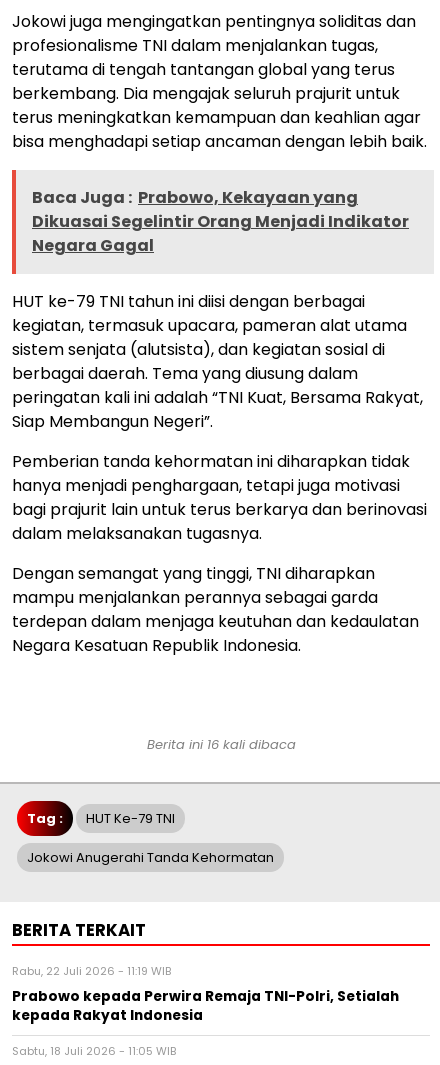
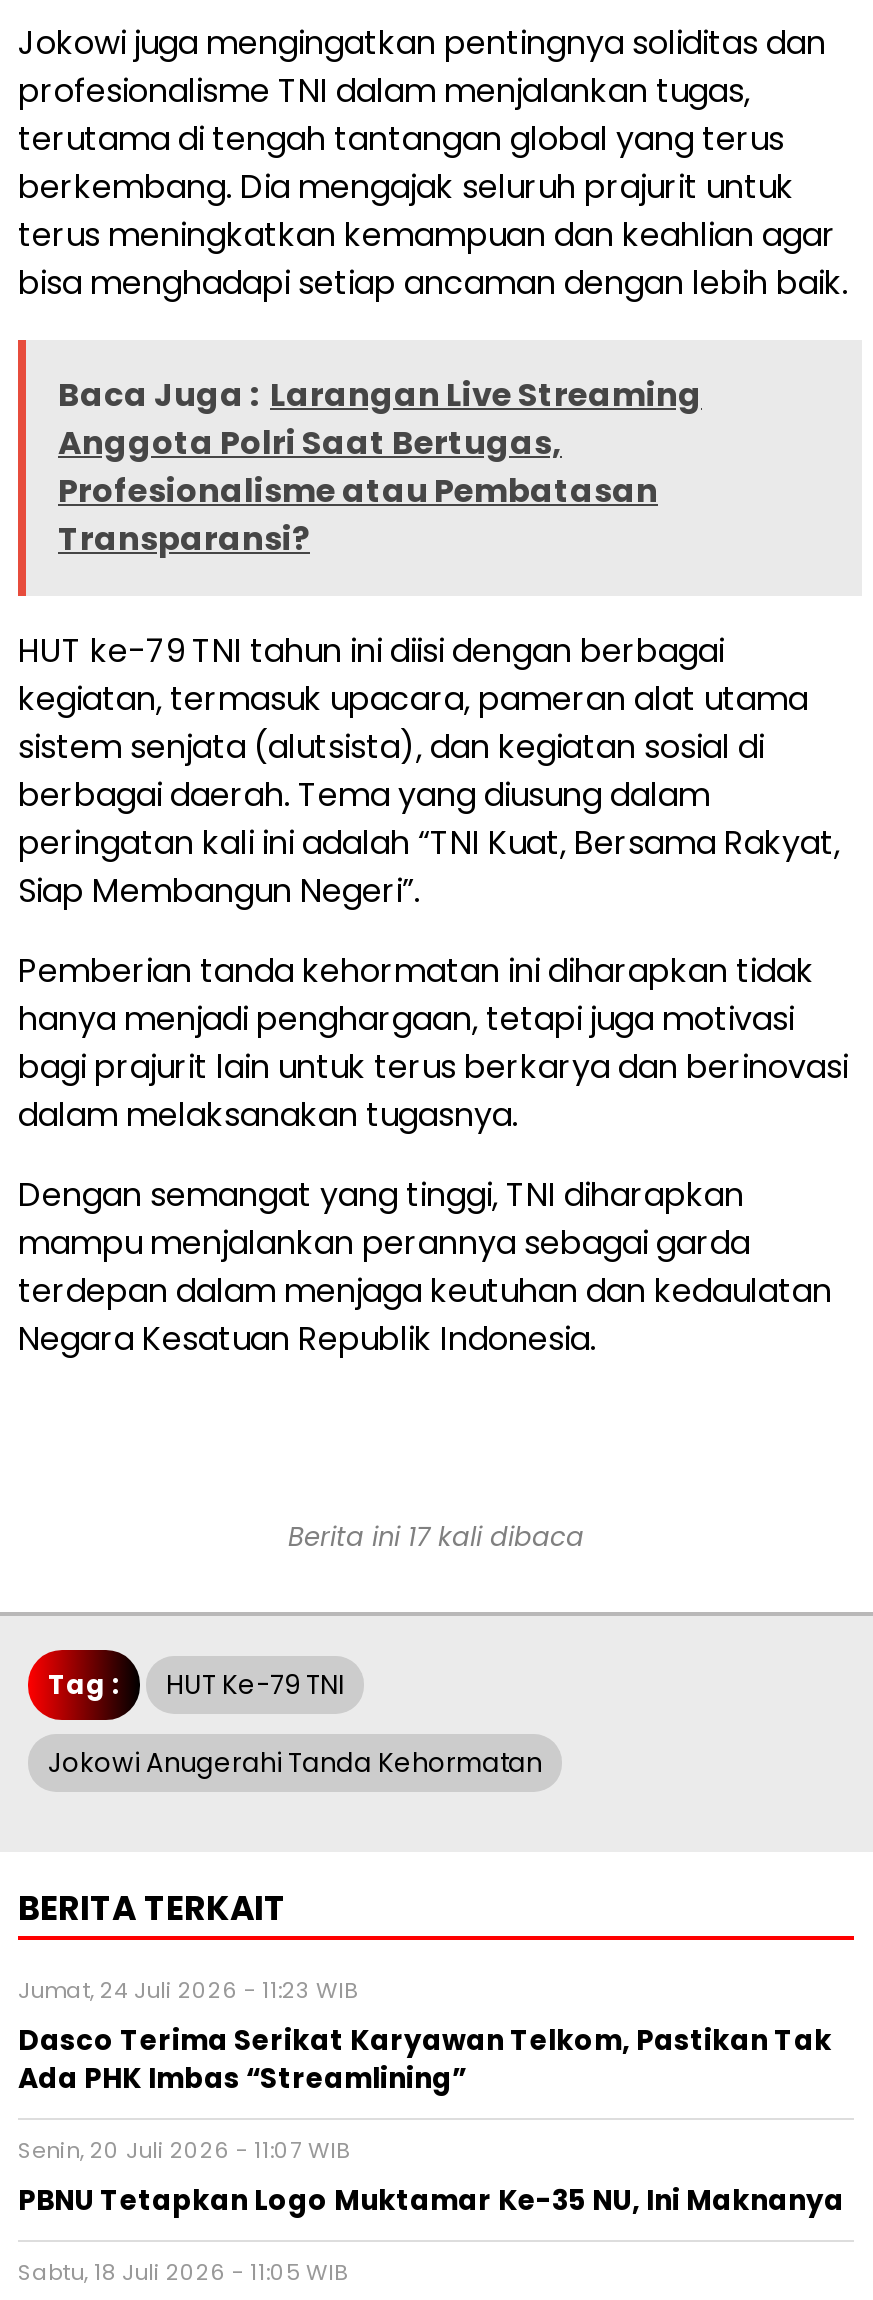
[32,186,409,257] Baca Juga : Prabowo, Kekayaan yang | Dikuasai Segelintir Orang Menjadi Indikator | Negara Gagal -> [58,373,702,563] Baca Juga : Larangan Live Streaming | Anggota Polri Saat Bertugas, | Profesionalisme atau Pembatasan | Transparansi?
[146,735,295,754] Berita ini 16 kali dibaca -> [288,1519,584,1557] Berita ini 17 kali dibaca
[12,963,399,1025] Rabu, 22 Juli 2026 - 11:19 WIB | Prabowo kepada Perwira Remaja TNI-Polri, Setialah | kepada Rakyat Indonesia -> [18,1975,844,2221] Jumat, 24 Juli 2026 - 11:23 WIB | Dasco Terima Serikat Karyawan Telkom, Pastikan Tak | Ada PHK Imbas “Streamlining” | Senin, 20 Juli 2026 - 11:07 WIB | PBNU Tetapkan Logo Muktamar Ke-35 NU, Ini Maknanya

